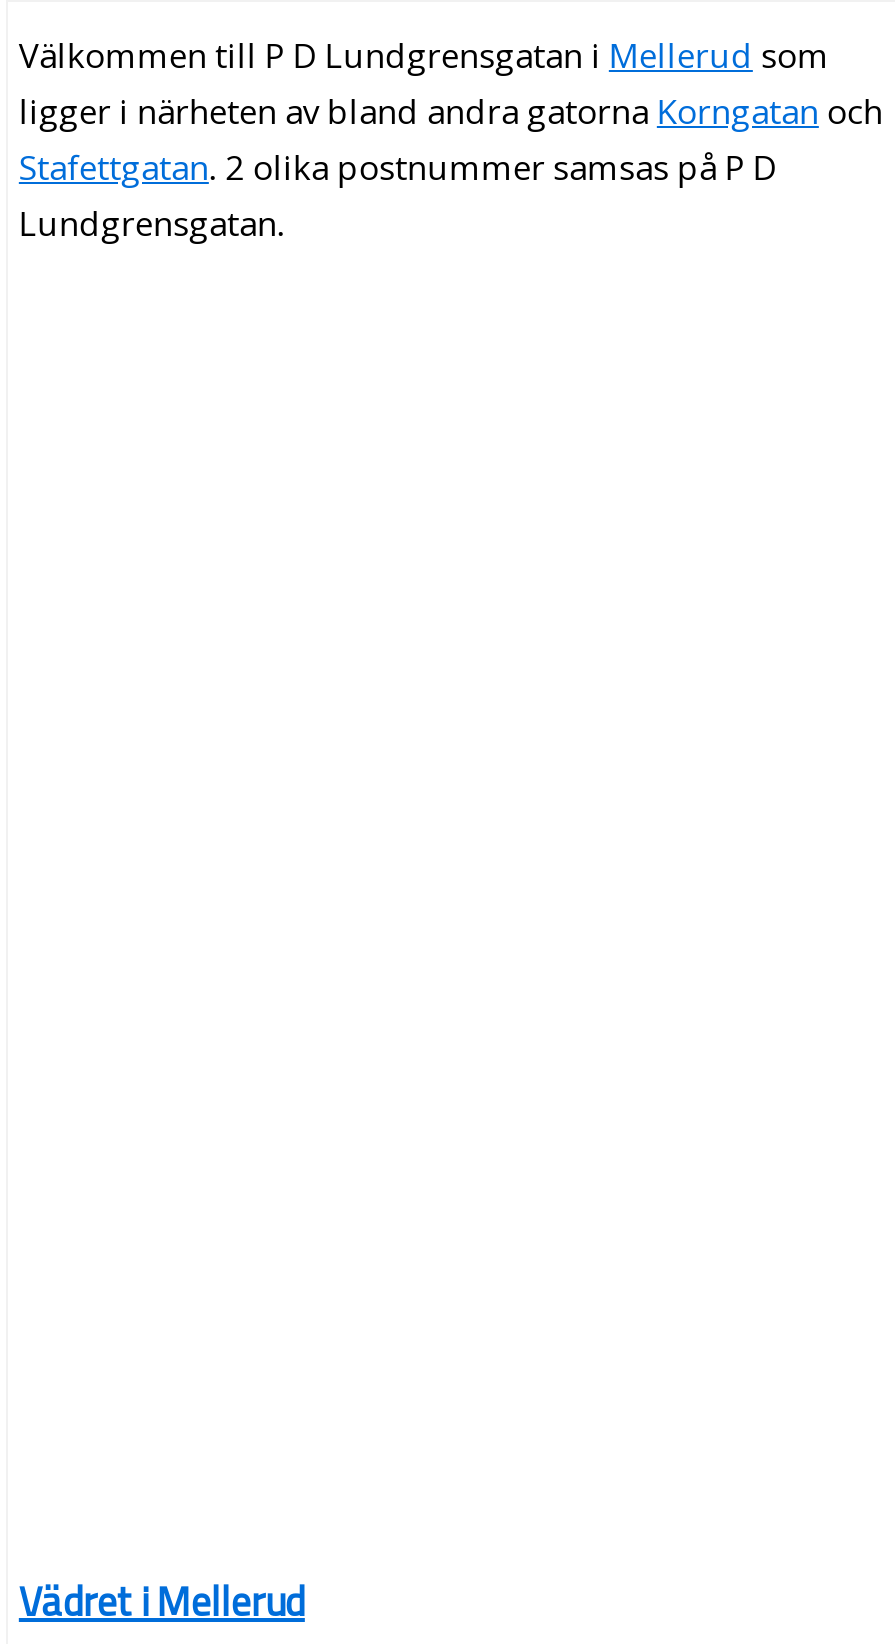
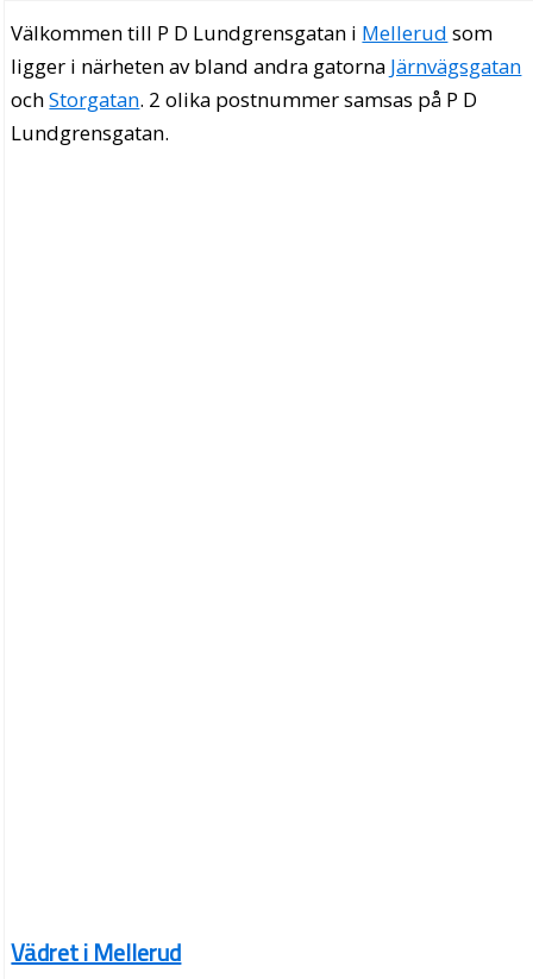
[19,88,883,190] ligger i närheten av bland andra gatorna Korngatan och | Stafettgatan. 2 olika postnummer samsas på P D -> [11,52,522,113] ligger i närheten av bland andra gatorna Järnvägsgatan | och Storgatan. 2 olika postnummer samsas på P D

